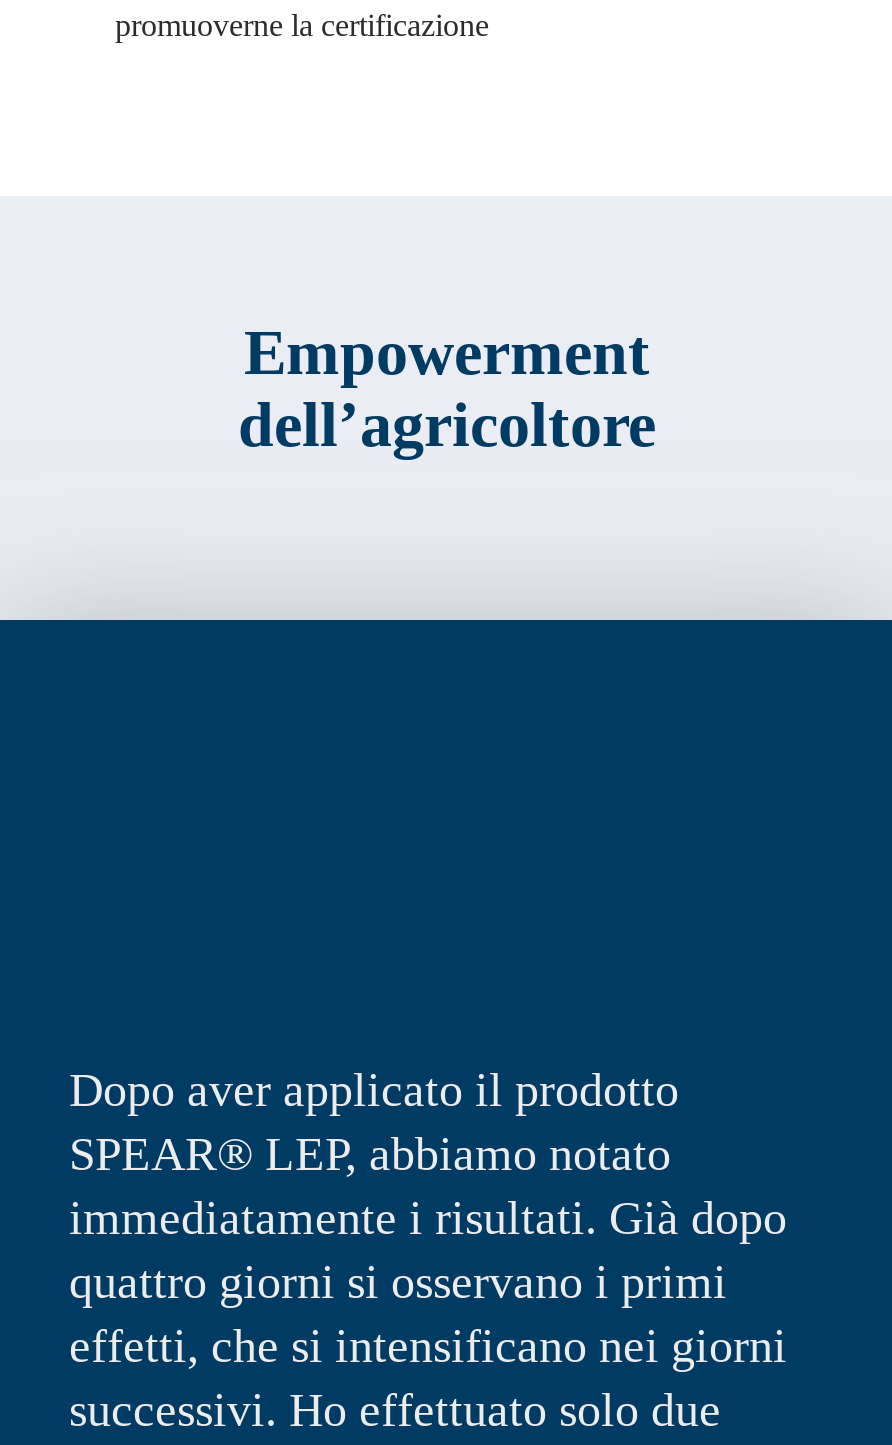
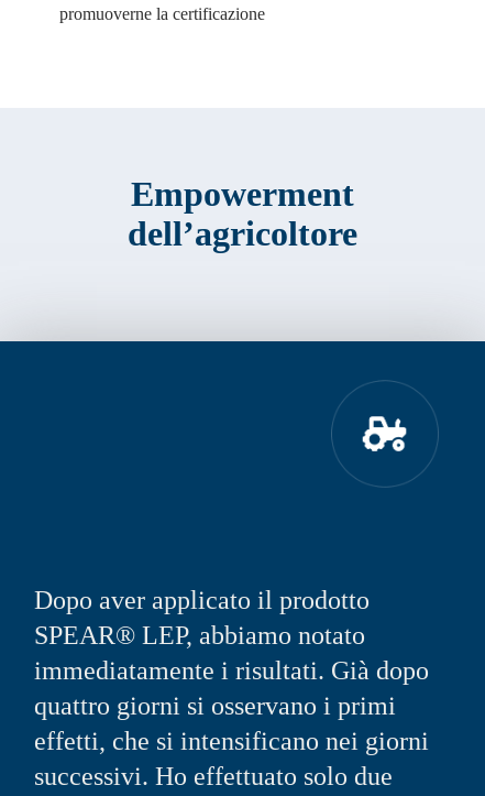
none -> [362,415,408,452] [image]

